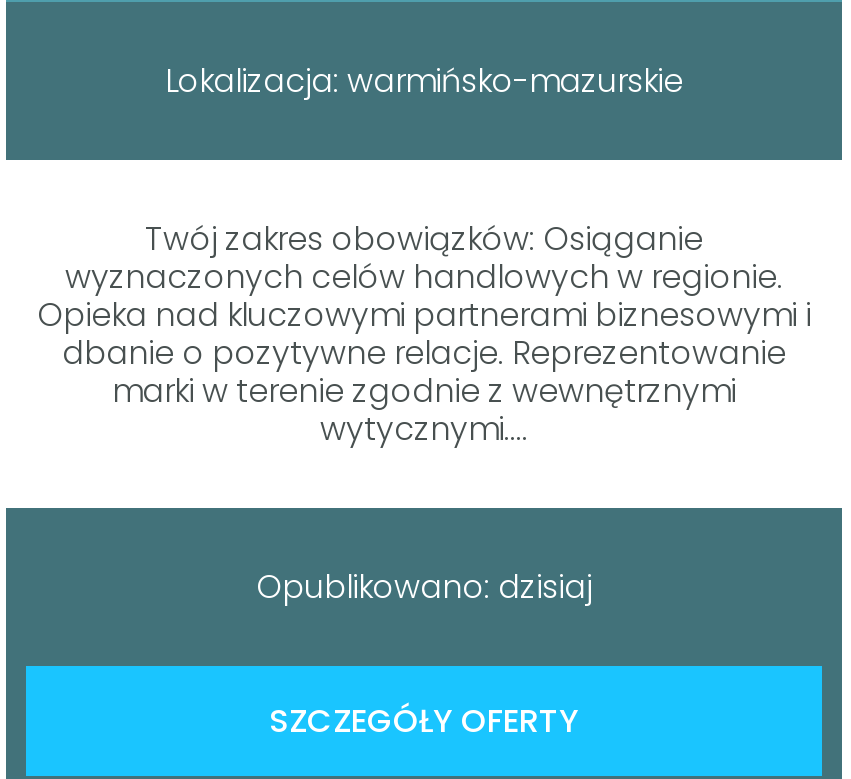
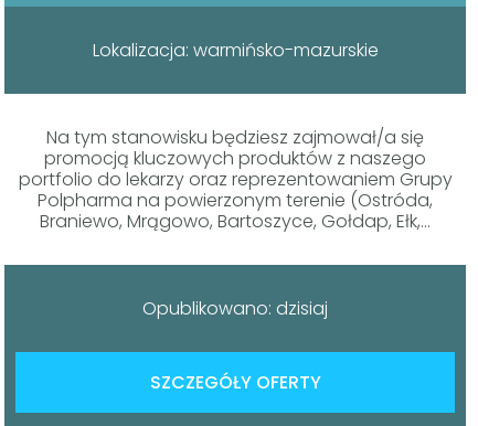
[37,215,811,451] Twój zakres obowiązków: Osiąganie | wyznaczonych celów handlowych w regionie. | Opieka nad kluczowymi partnerami biznesowymi i | dbanie o pozytywne relacje. Reprezentowanie | marki w terenie zgodnie z wewnętrznymi | wytycznymi.... -> [18,124,452,234] Na tym stanowisku będziesz zajmował/a się | promocją kluczowych produktów z naszego | portfolio do lekarzy oraz reprezentowaniem Grupy | Polpharma na powierzonym terenie (Ostróda, | Braniewo, Mrągowo, Bartoszyce, Gołdap, Ełk,...

